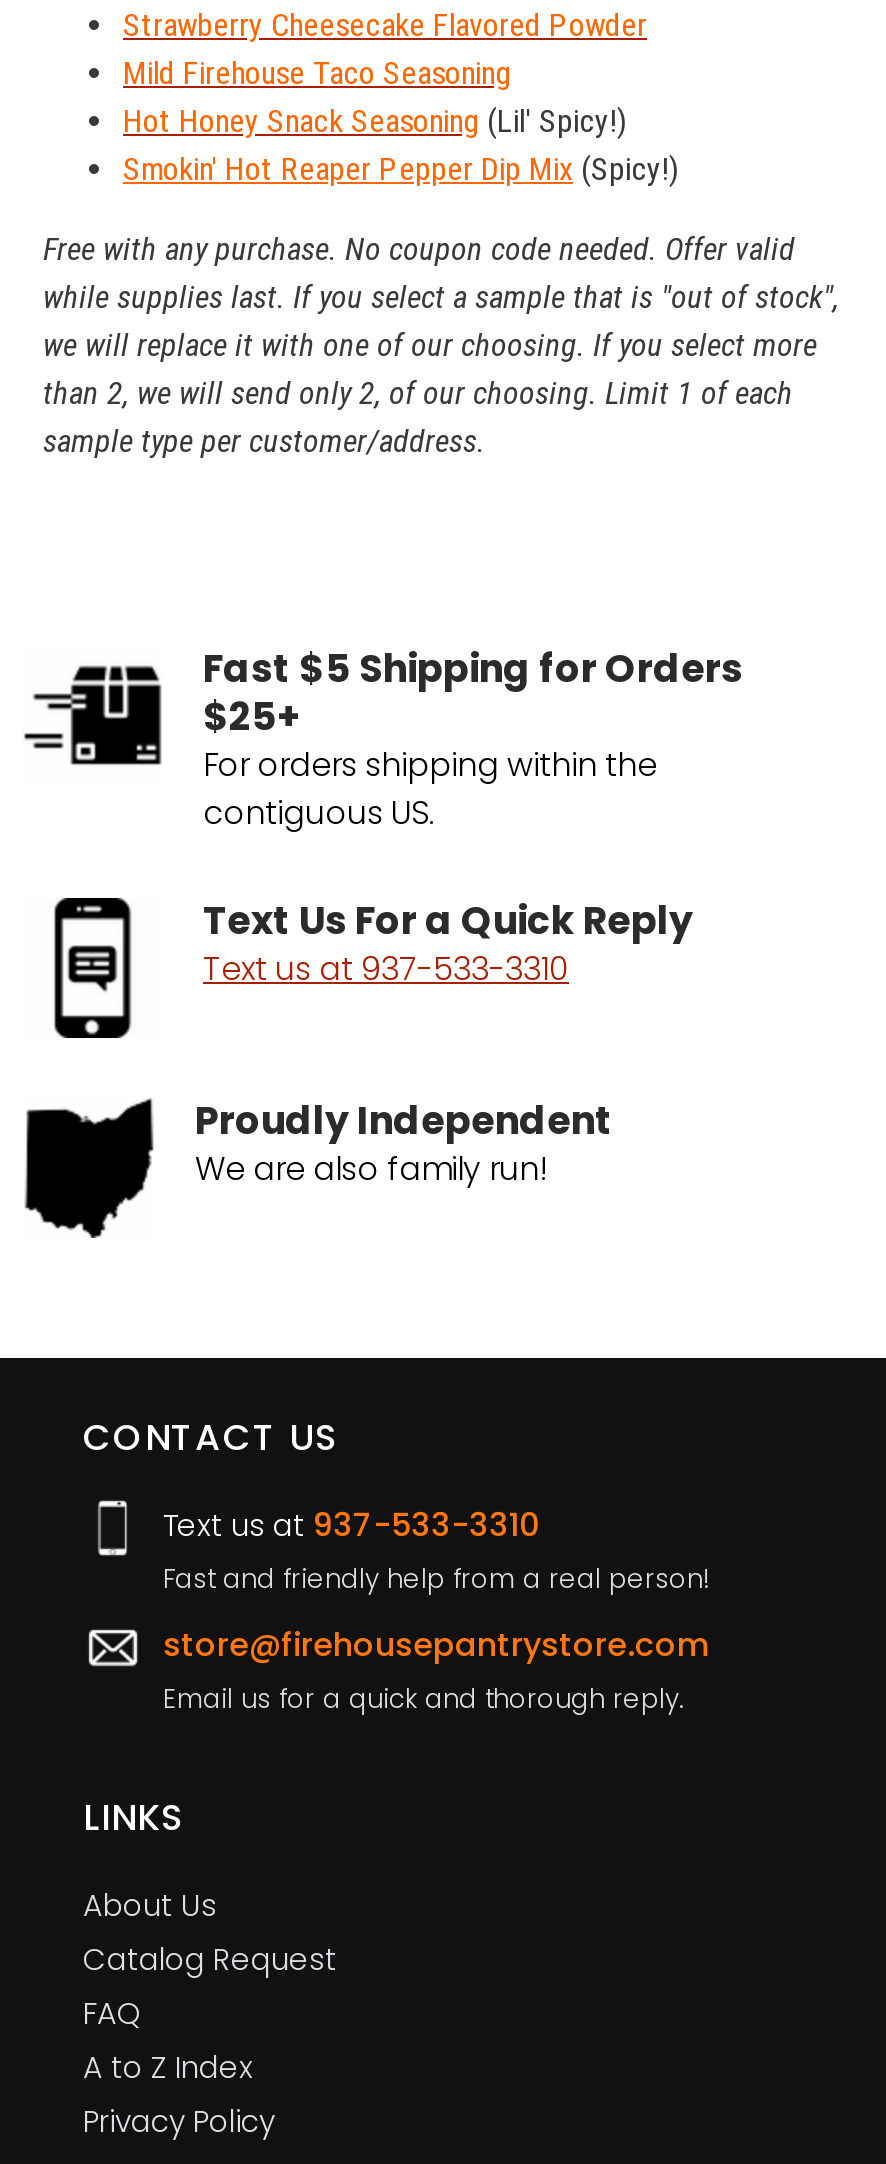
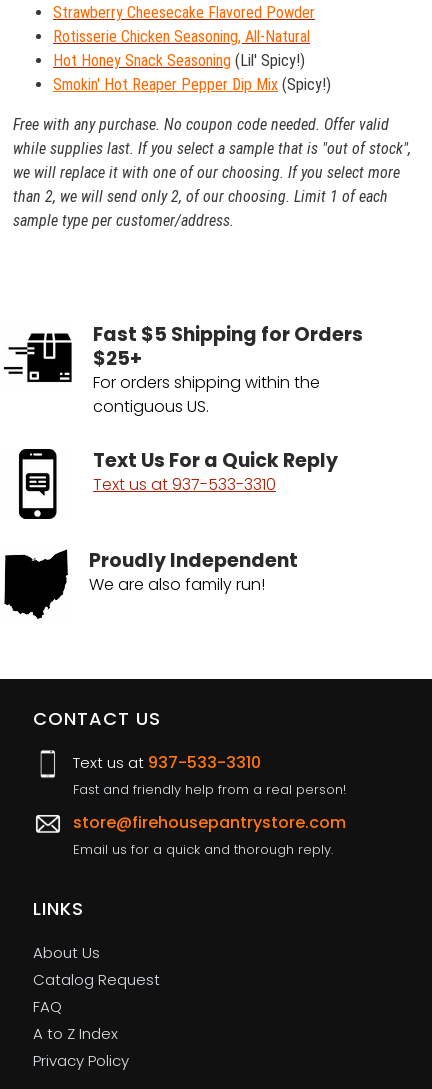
[123,55,511,93] Mild Firehouse Taco Seasoning -> [53,27,310,46] Rotisserie Chicken Seasoning, All-Natural

